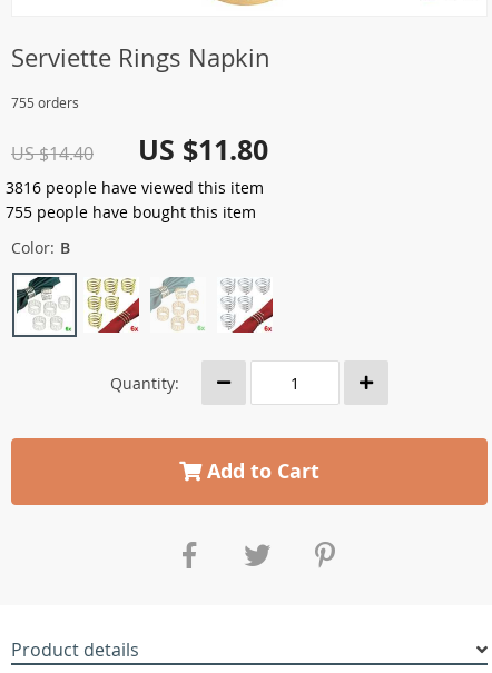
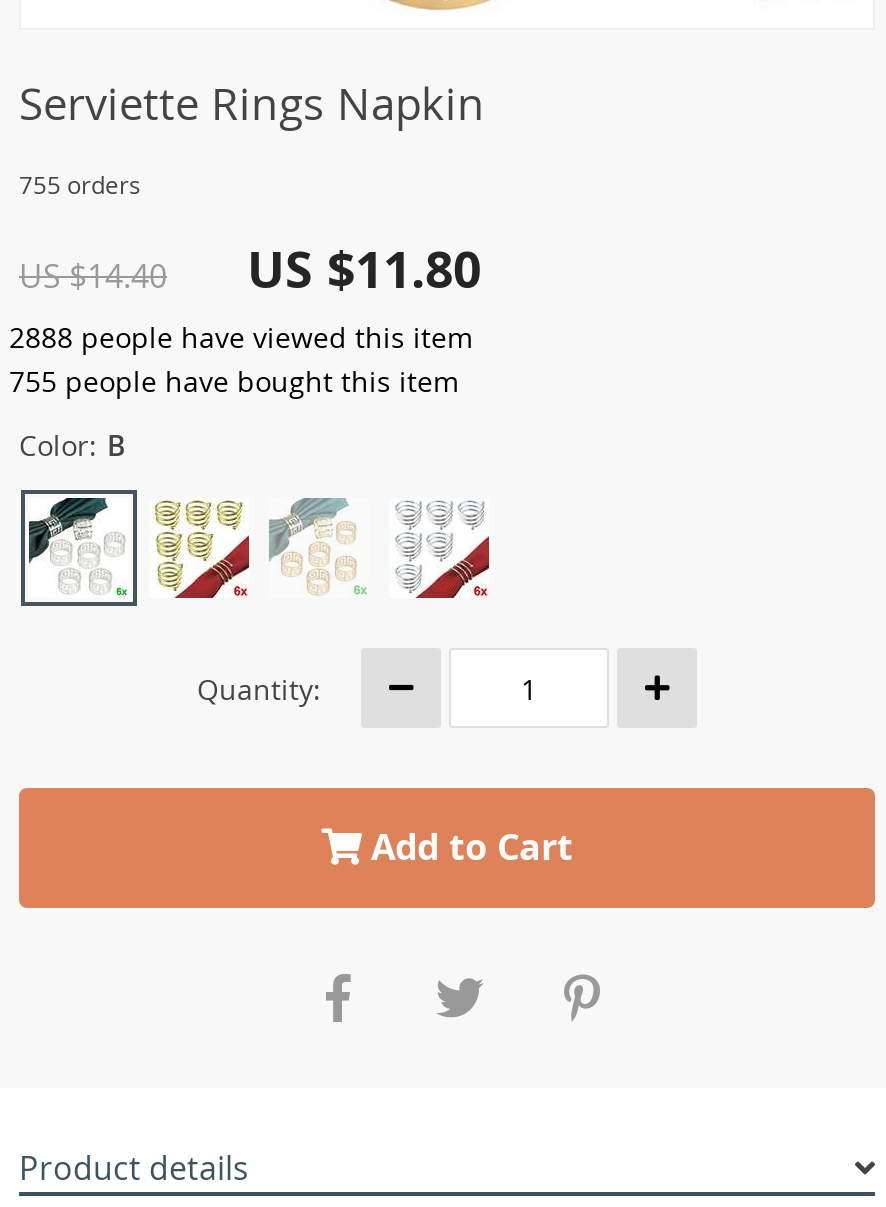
[6,177,264,198] 3816 people have viewed this item -> [9,318,473,356] 2888 people have viewed this item

